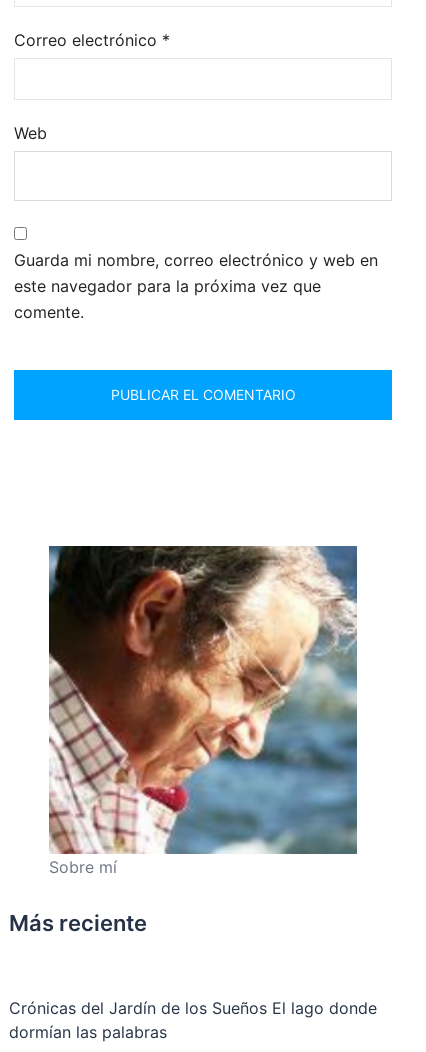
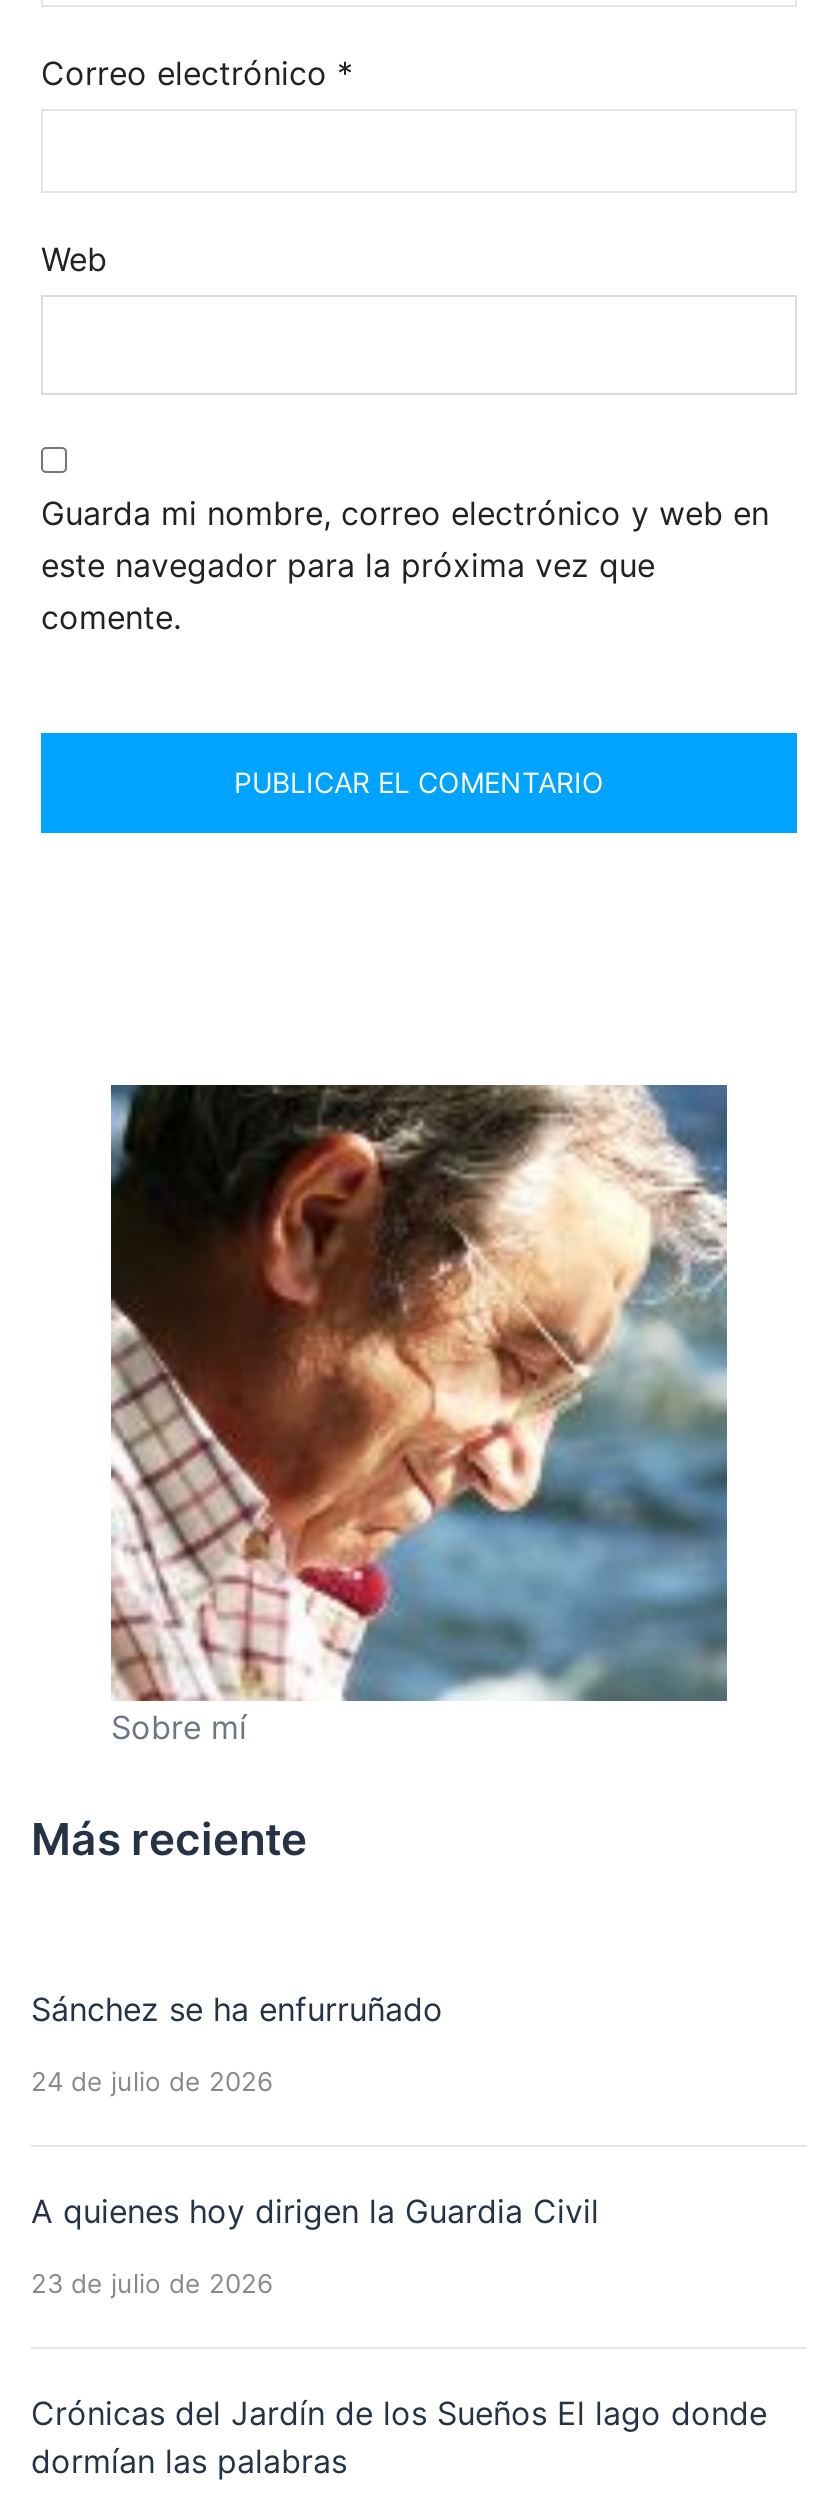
none -> [31,1989,599,2299] Sánchez se ha enfurruñado | 24 de julio de 2026 | A quienes hoy dirigen la Guardia Civil | 23 de julio de 2026

